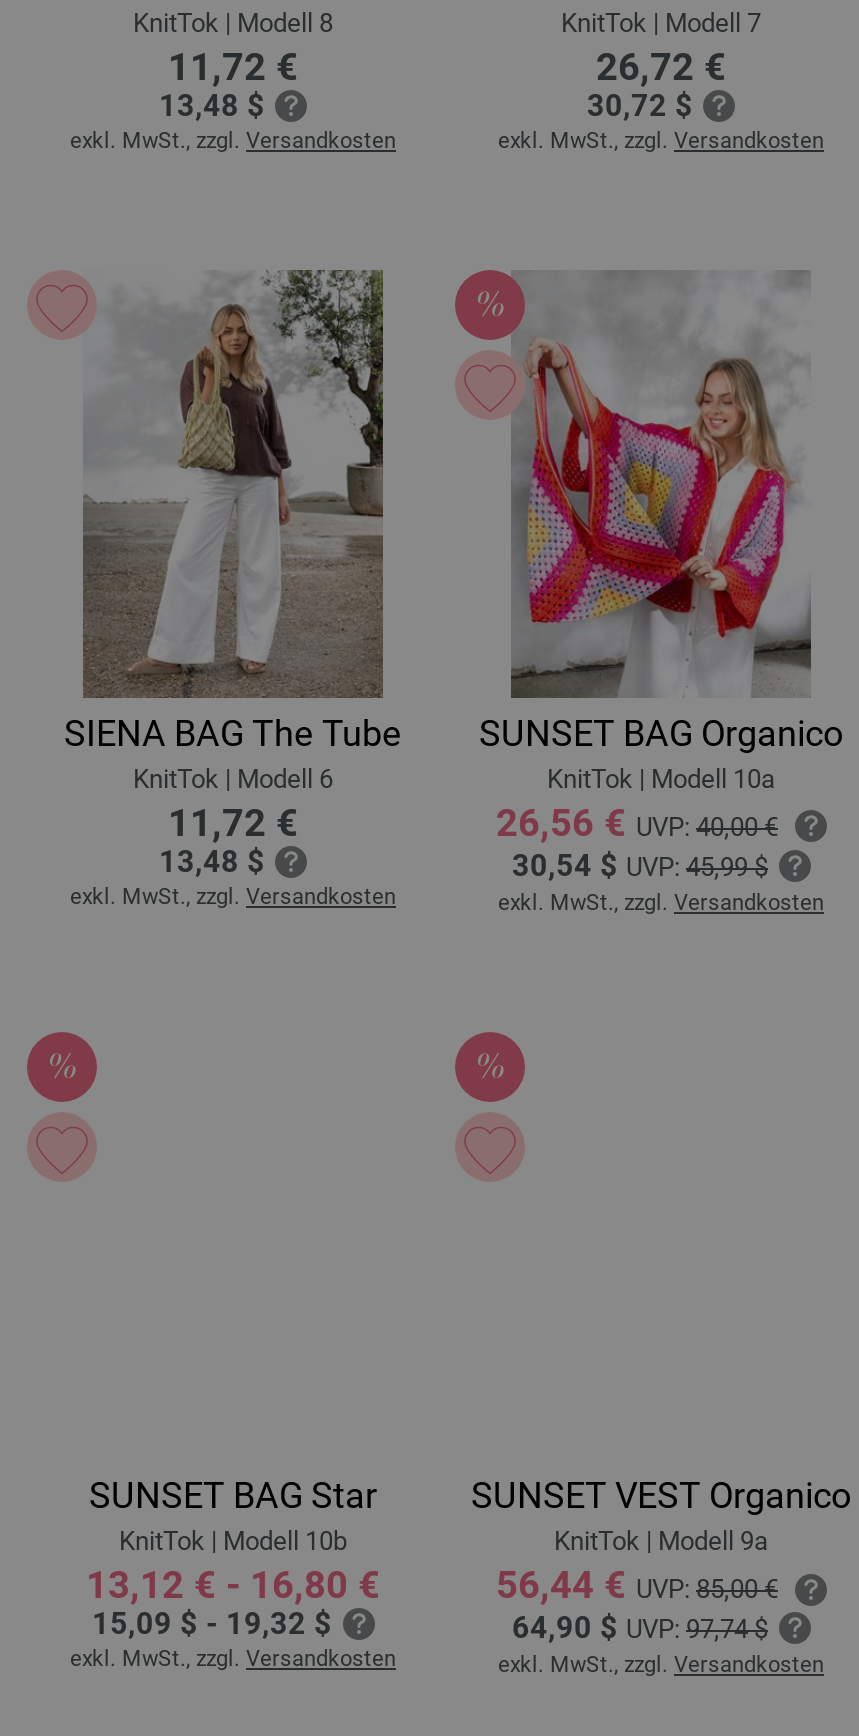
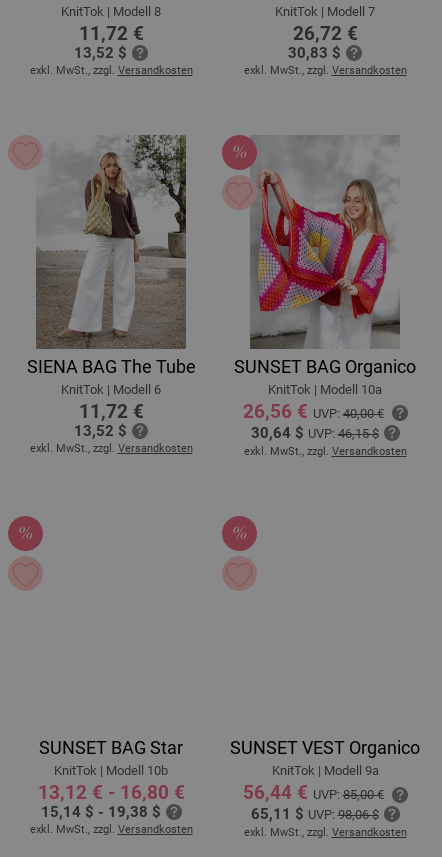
[159,87,265,123] 13,48 $ -> [74,43,127,61] 13,52 $
[587,87,693,123] 30,72 $ -> [288,43,341,61] 30,83 $
[159,844,265,880] 13,48 $ -> [74,422,127,440] 13,52 $
[512,848,768,884] 30,54 $UVP: 45,99 $ -> [250,424,378,442] 30,64 $UVP: 46,15 $
[92,1606,332,1642] 15,09 $ - 19,32 $ -> [40,803,160,821] 15,14 $ - 19,38 $
[512,1610,768,1646] 64,90 $UVP: 97,74 $ -> [250,805,378,823] 65,11 $UVP: 98,06 $

